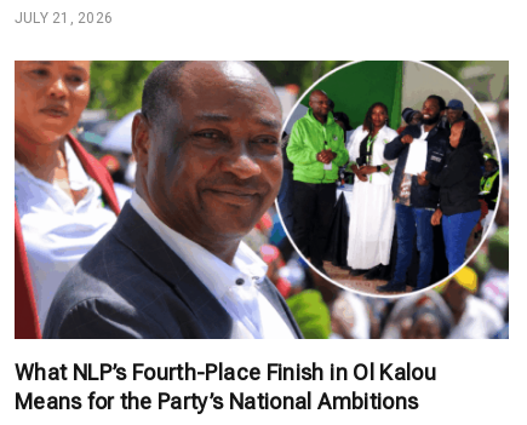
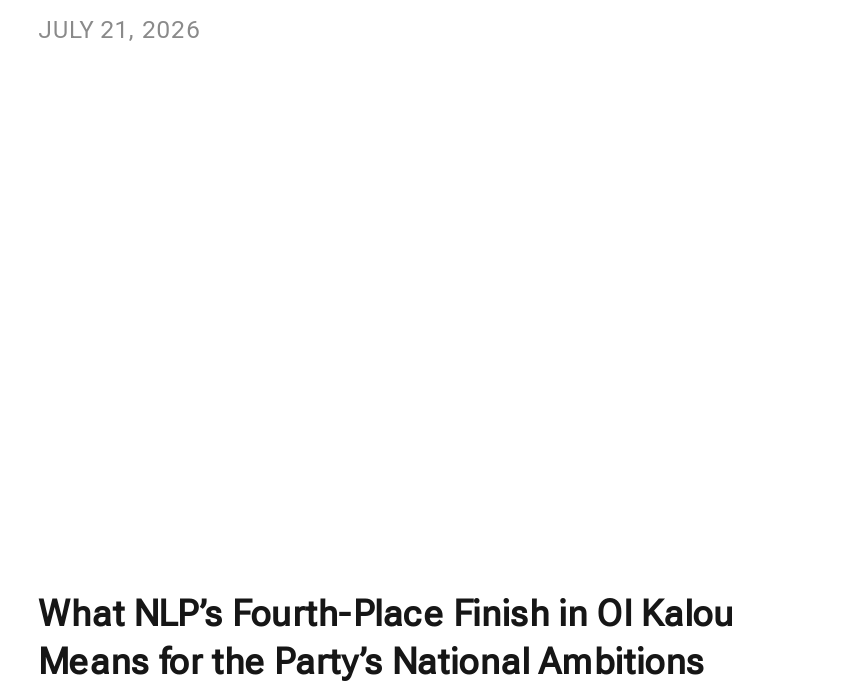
[13,59,510,340] [image] -> none

